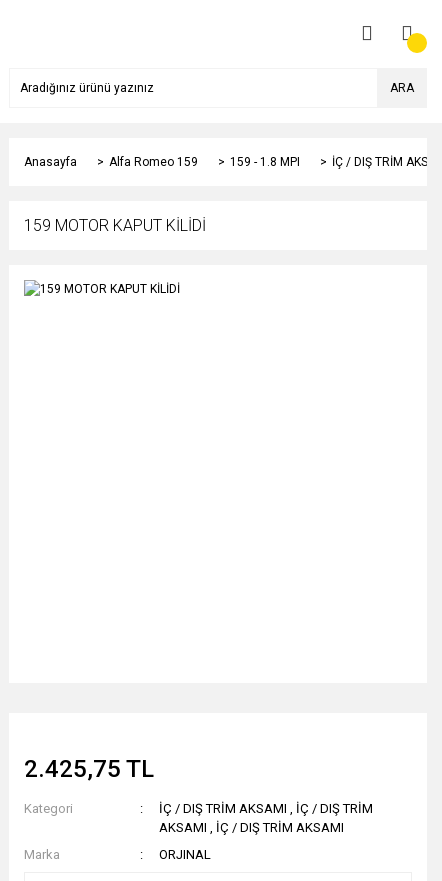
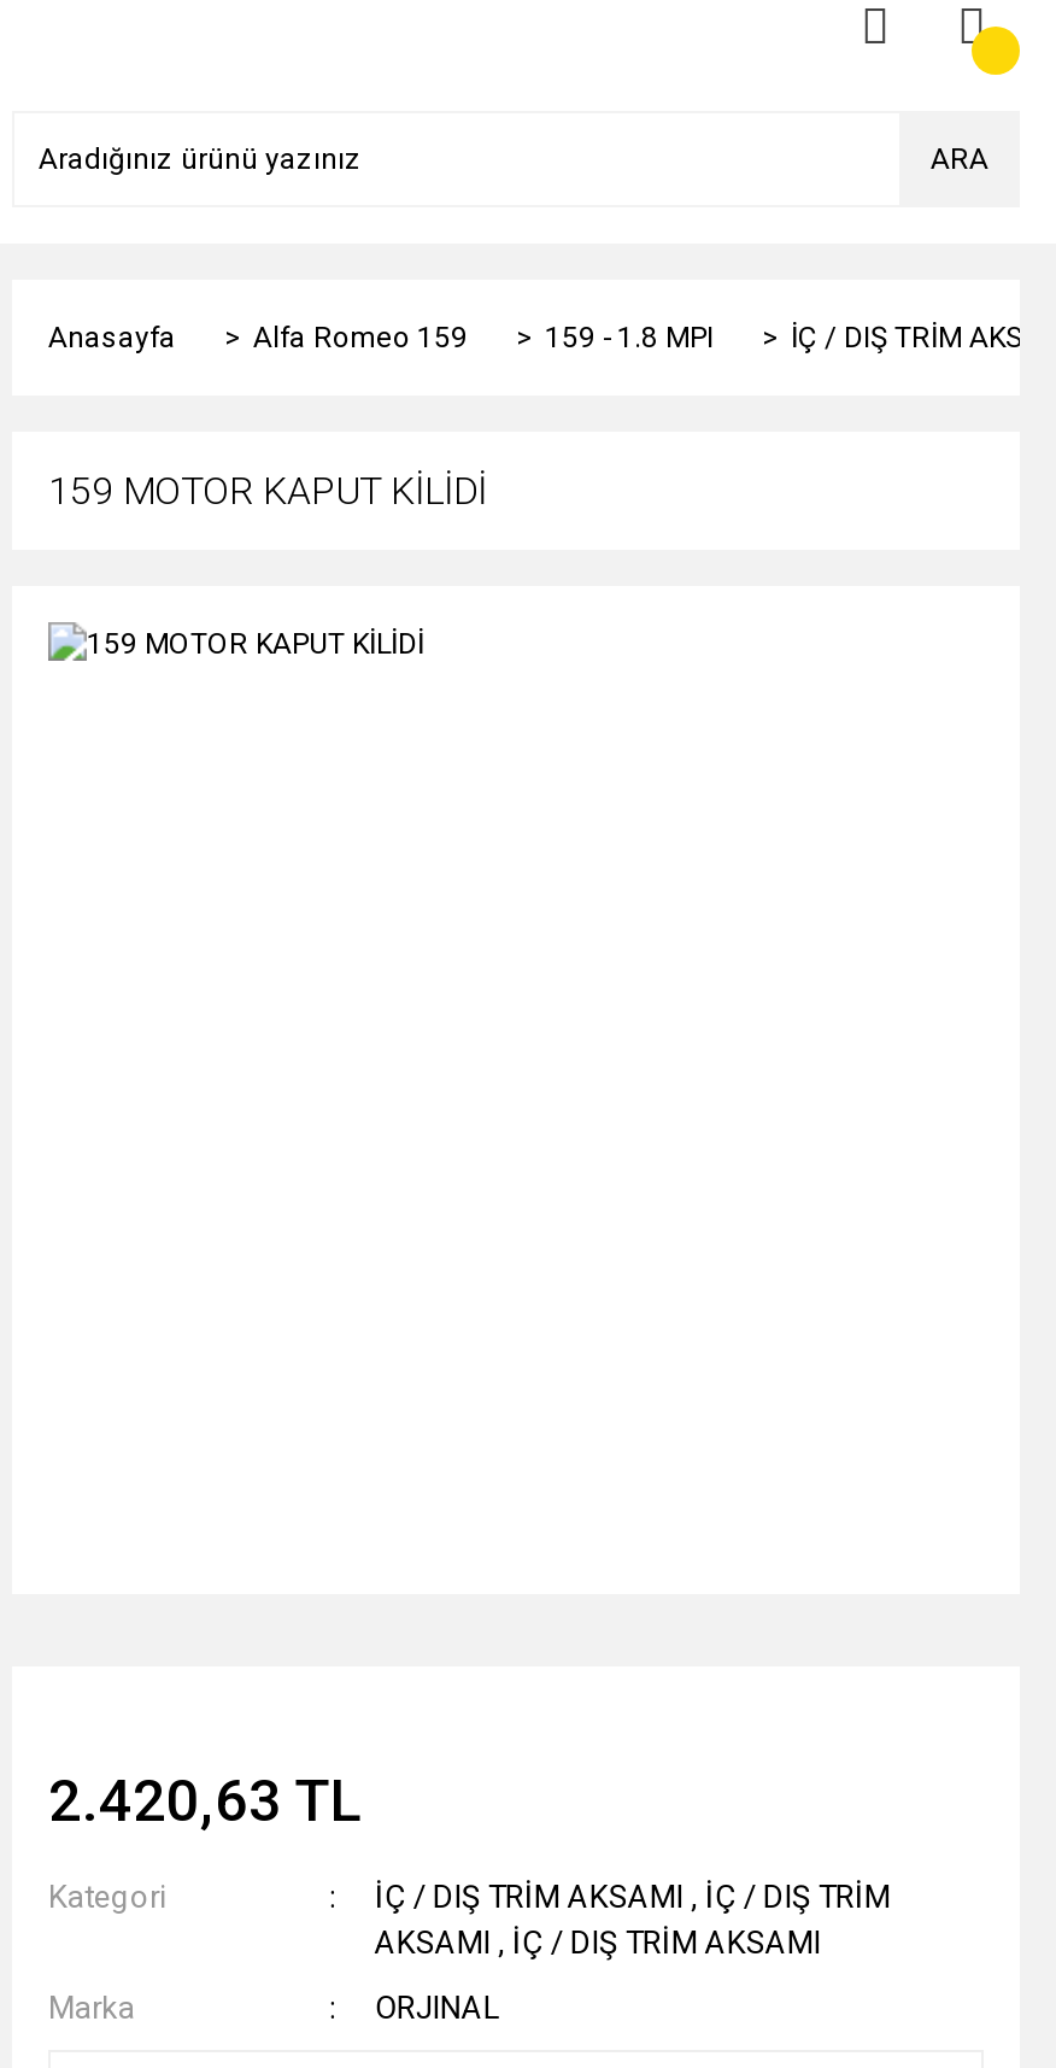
[24,755,154,783] 2.425,75 TL -> [48,1768,362,1835] 2.420,63 TL

